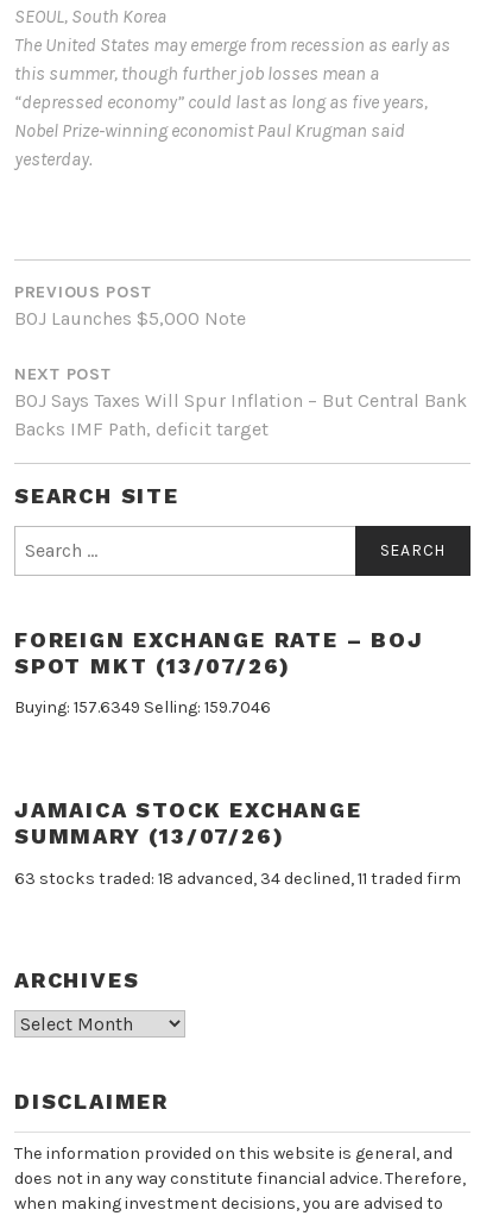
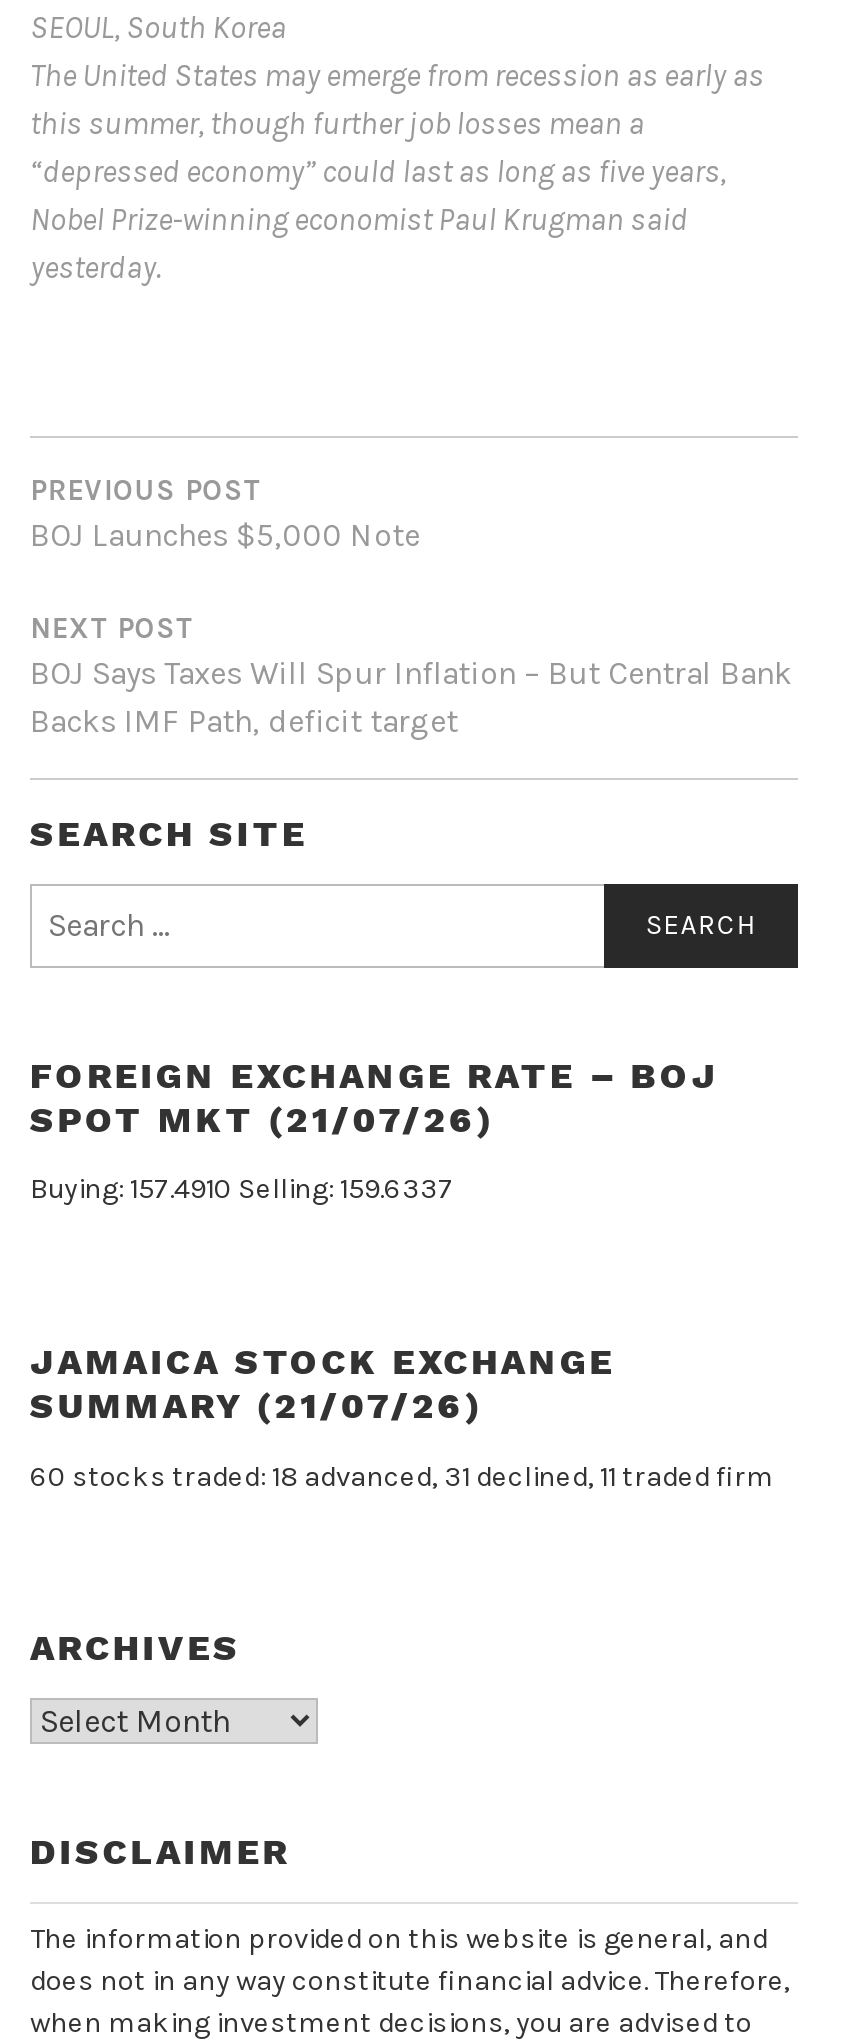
[14,653,291,678] SPOT MKT (13/07/26) -> [30,1098,496,1140] SPOT MKT (21/07/26)
[14,698,271,718] Buying: 157.6349 Selling: 159.7046 -> [30,1173,454,1207] Buying: 157.4910 Selling: 159.6337
[14,823,284,848] SUMMARY (13/07/26) -> [30,1384,485,1426] SUMMARY (21/07/26)
[14,868,461,888] 63 stocks traded: 18 advanced, 34 declined, 11 traded firm -> [30,1459,774,1493] 60 stocks traded: 18 advanced, 31 declined, 11 traded firm

